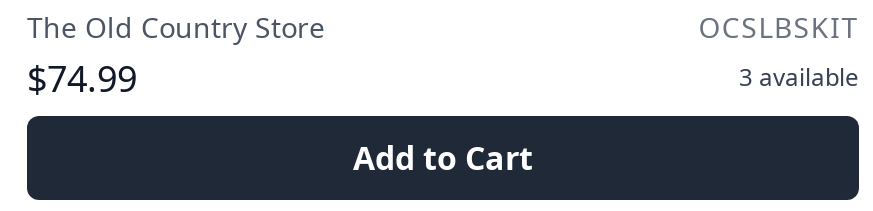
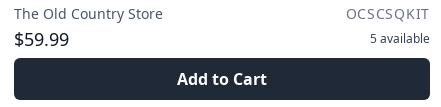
[27,8,859,102] OCSLBSKIT | $74.99 | 3 available -> [14,4,430,51] OCSCSQKIT | $59.99 | 5 available

